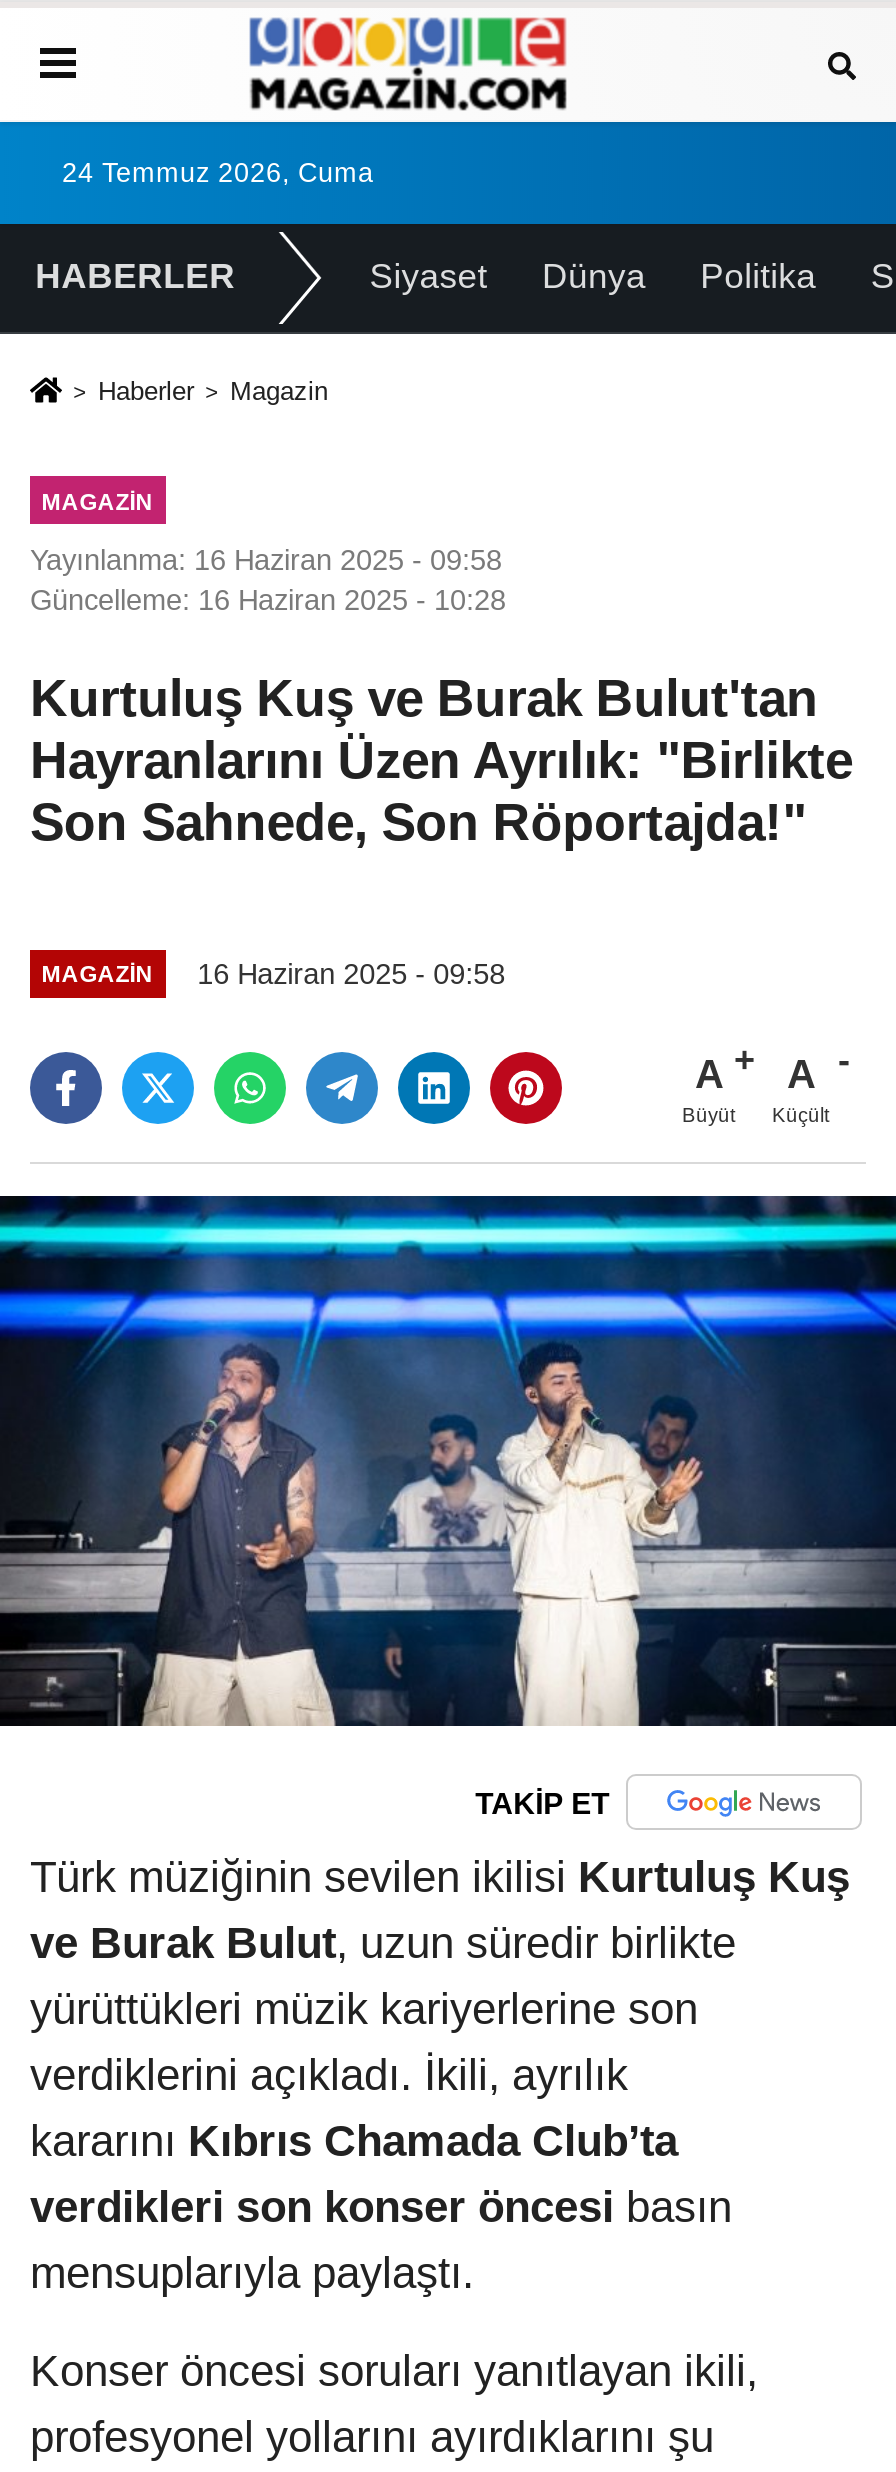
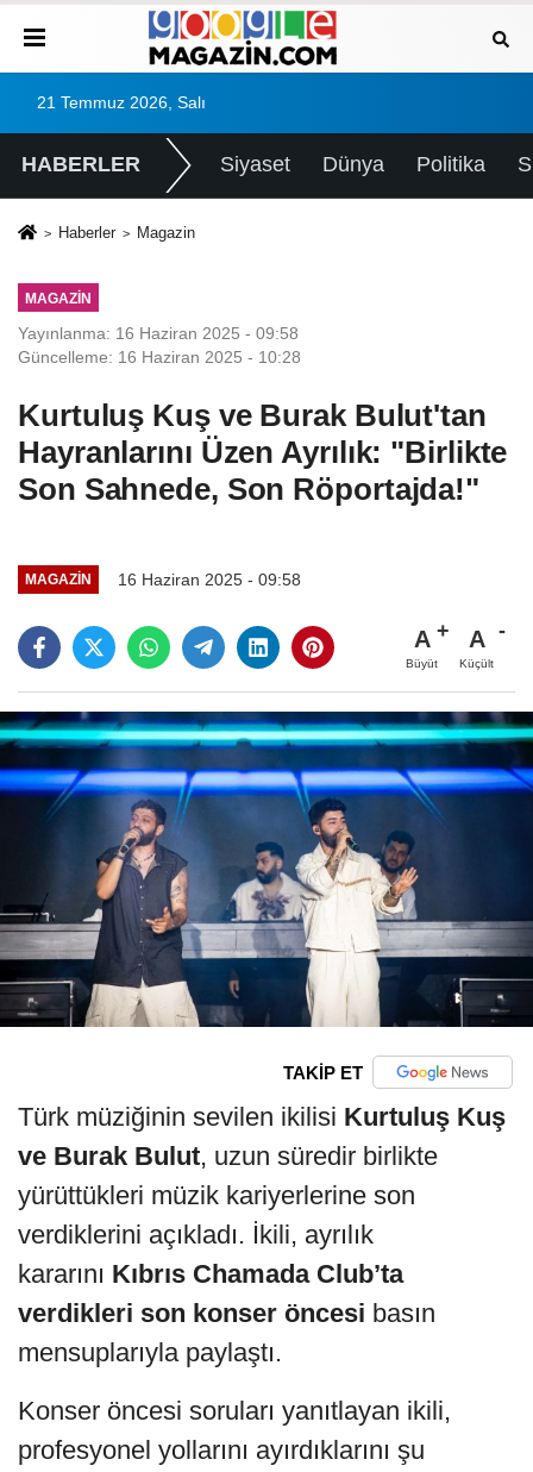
[62,158,374,188] 24 Temmuz 2026, Cuma -> [37,94,206,112] 21 Temmuz 2026, Salı

